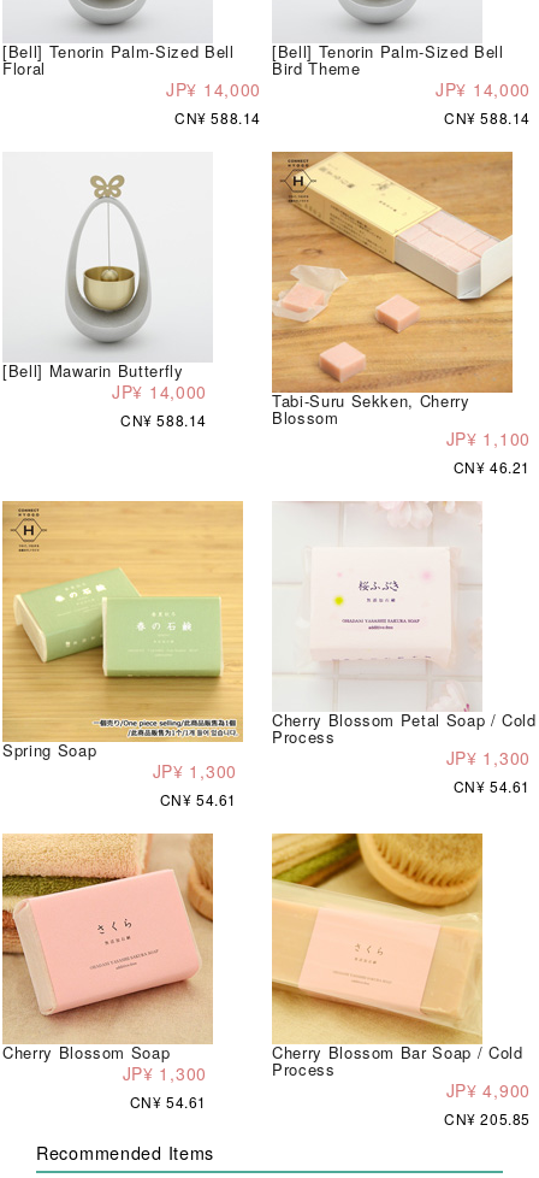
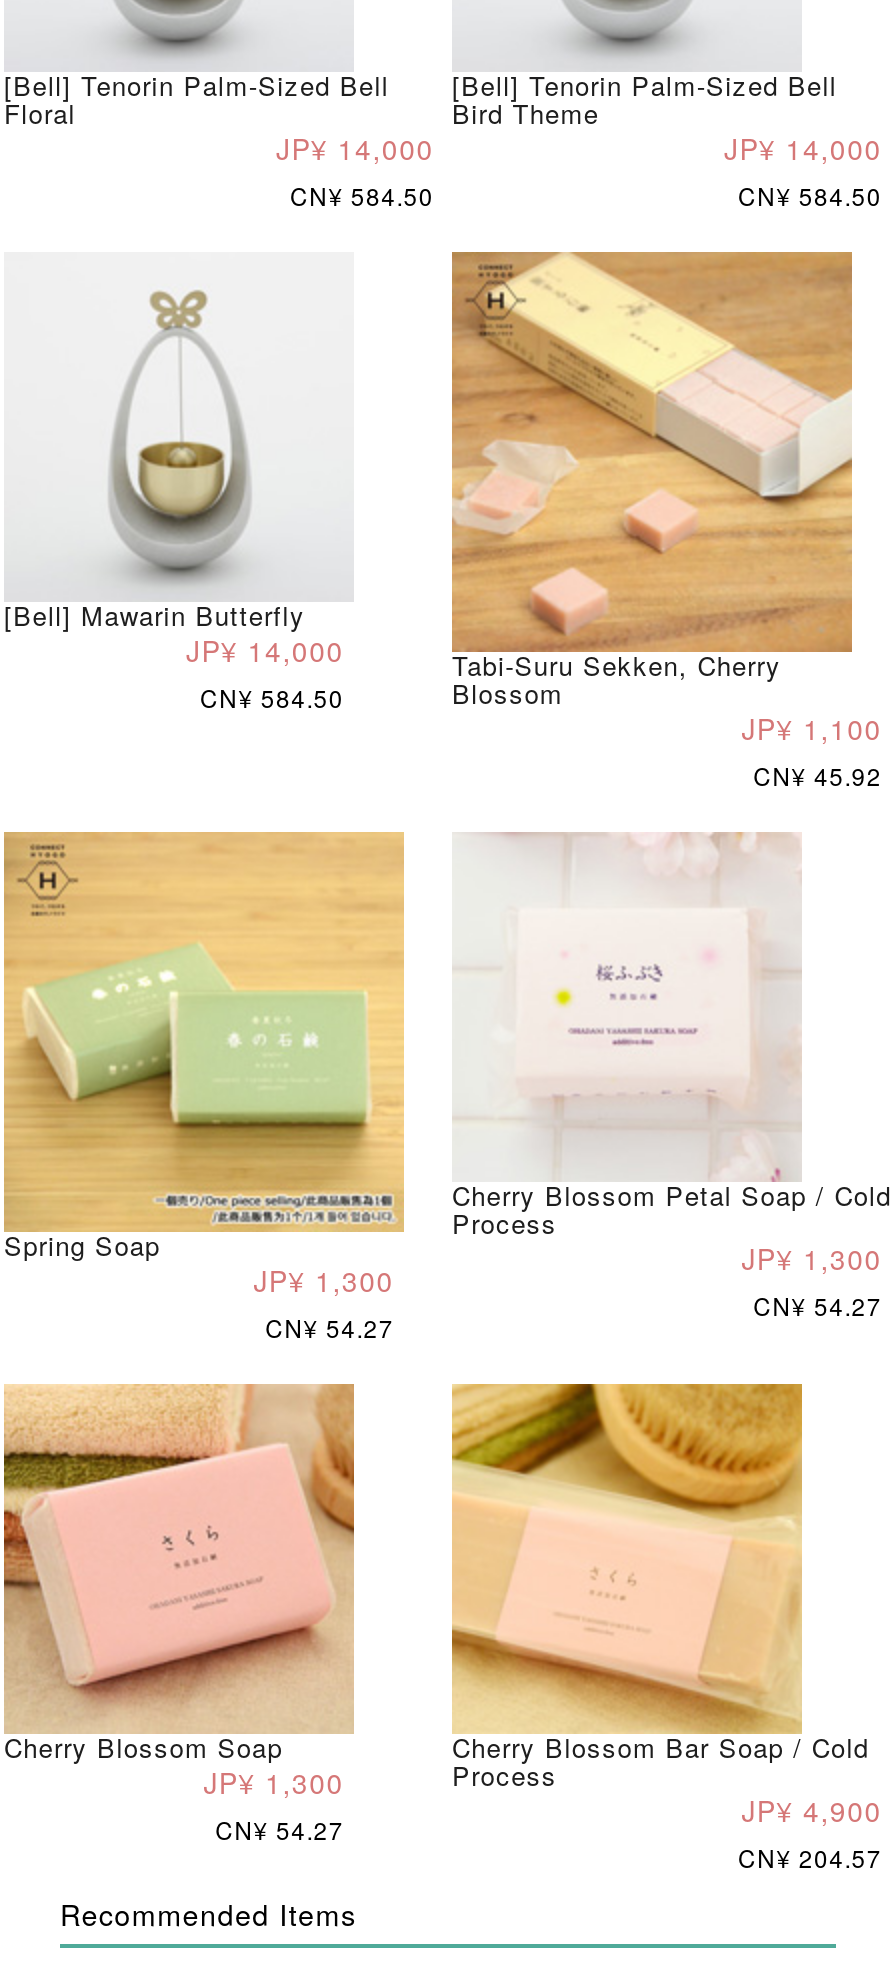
[174,107,261,127] CN¥ 588.14 -> [290,177,434,211] CN¥ 584.50
[444,107,531,127] CN¥ 588.14 -> [738,177,882,211] CN¥ 584.50
[120,409,207,430] CN¥ 588.14 -> [200,679,344,713] CN¥ 584.50
[453,456,531,477] CN¥ 46.21 -> [753,757,882,791] CN¥ 45.92
[453,775,531,796] CN¥ 54.61 -> [753,1287,882,1321] CN¥ 54.27
[160,789,237,809] CN¥ 54.61 -> [265,1309,394,1343] CN¥ 54.27
[129,1091,207,1111] CN¥ 54.61 -> [215,1811,344,1845] CN¥ 54.27
[444,1108,531,1128] CN¥ 205.85 -> [738,1839,882,1873] CN¥ 204.57

